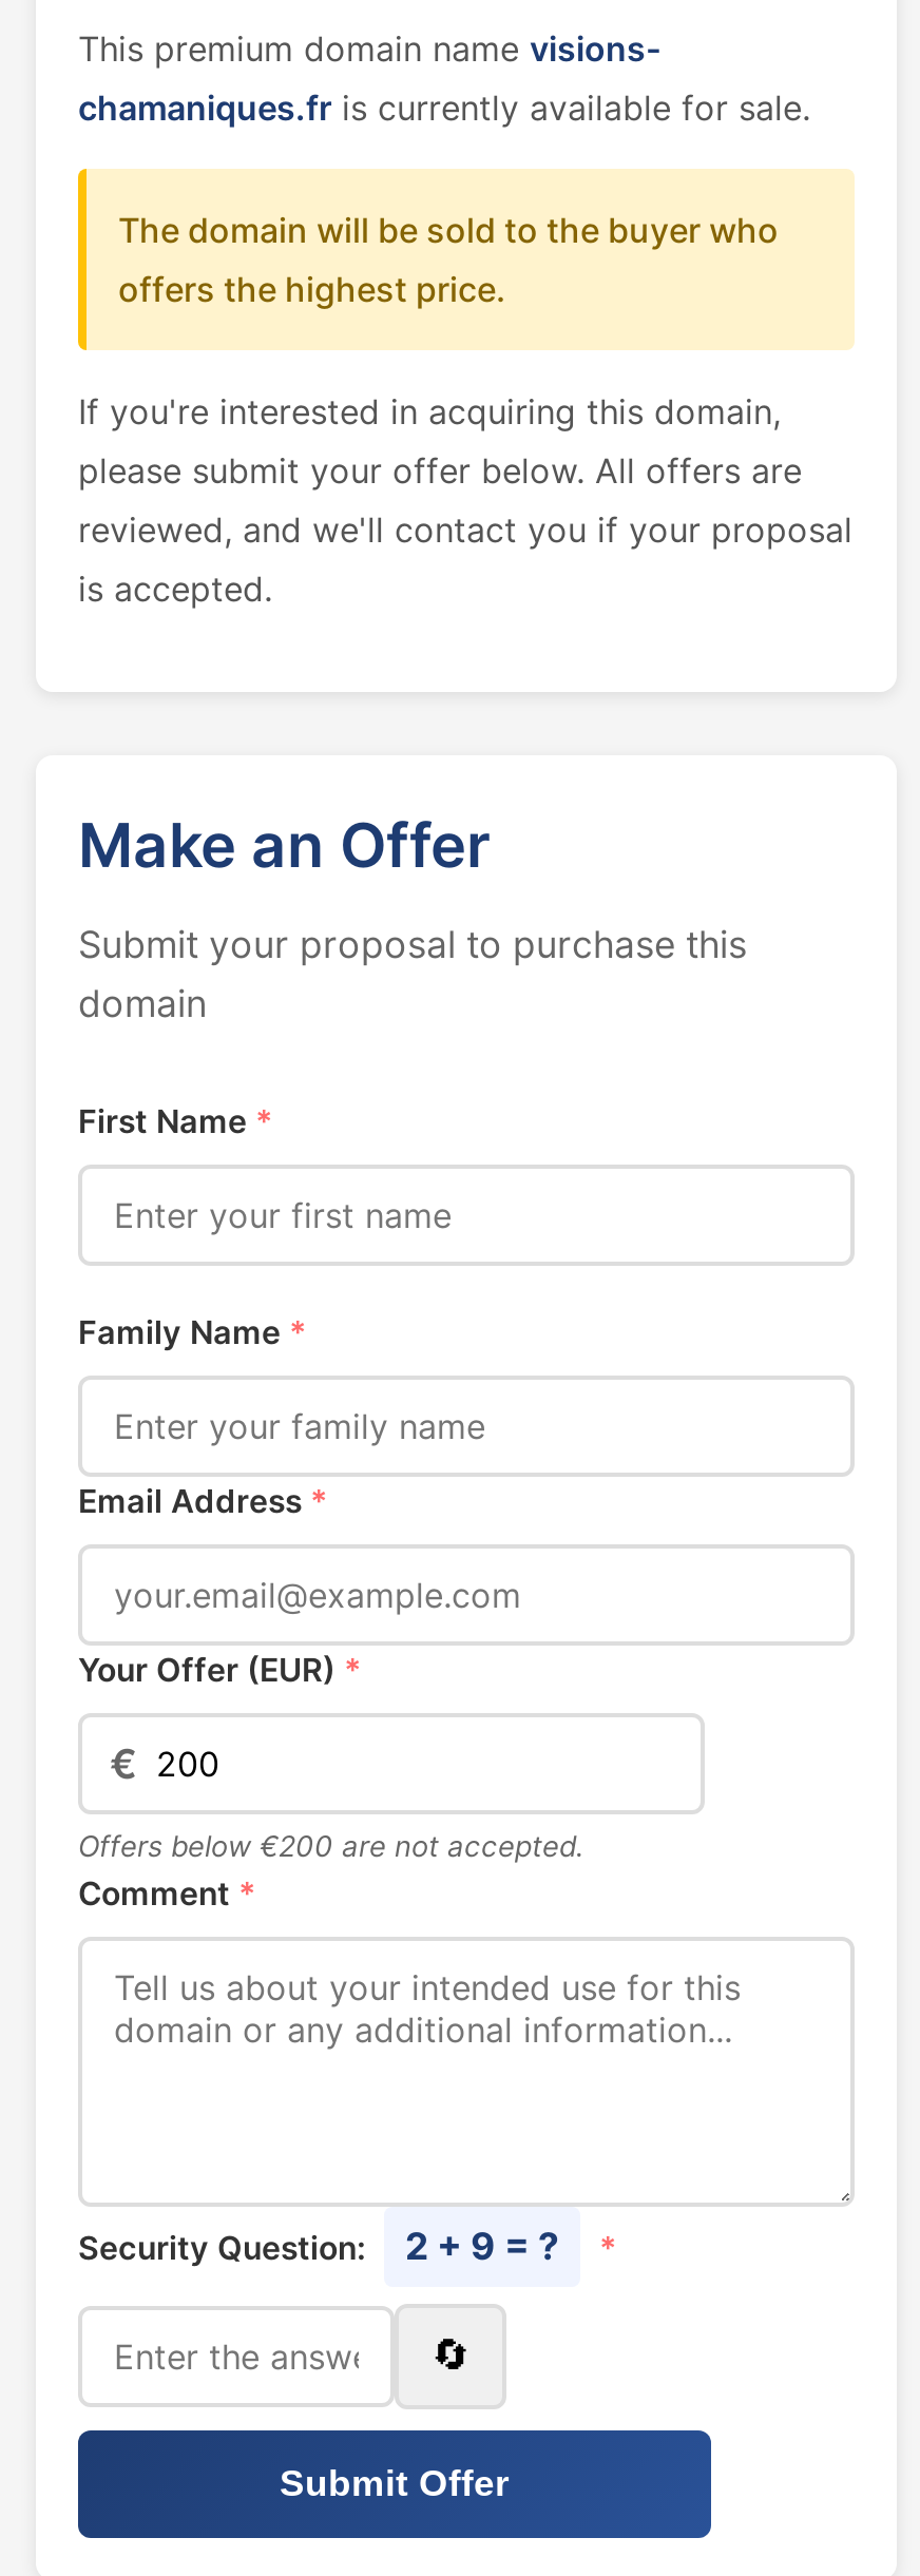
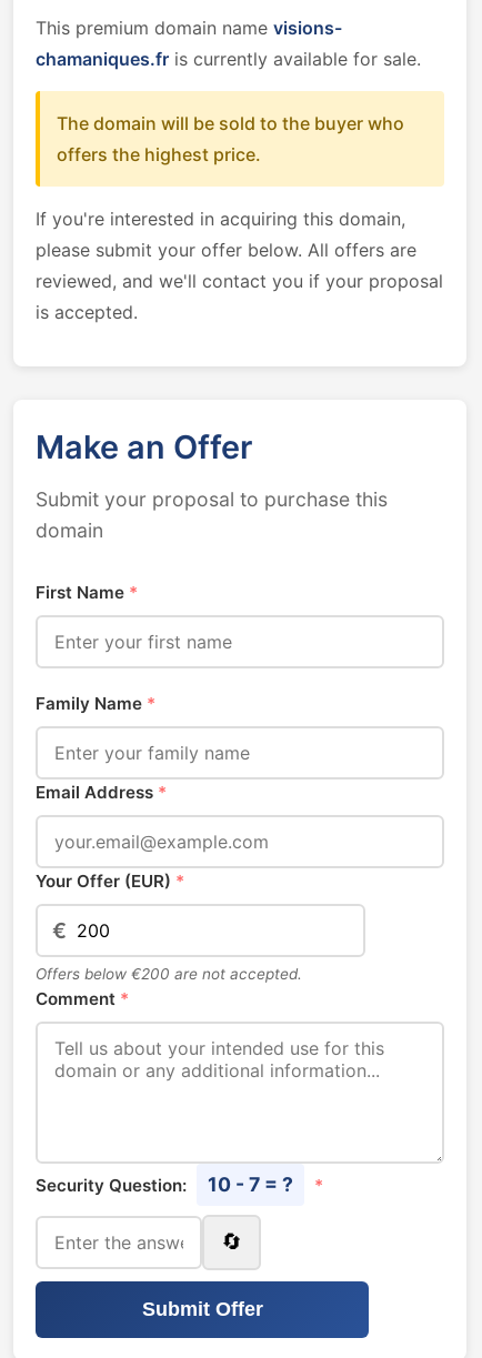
[405,2224,559,2268] 2 + 9 = ? -> [208,1173,293,1196] 10 - 7 = ?

